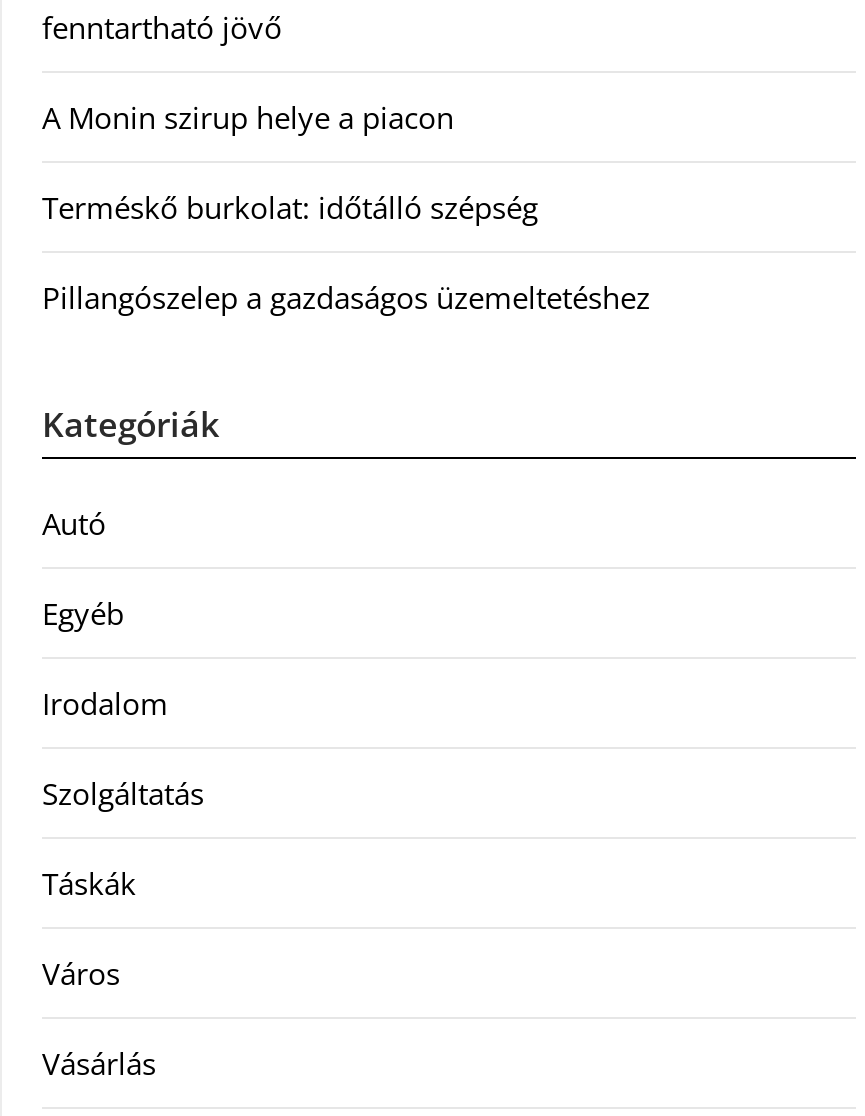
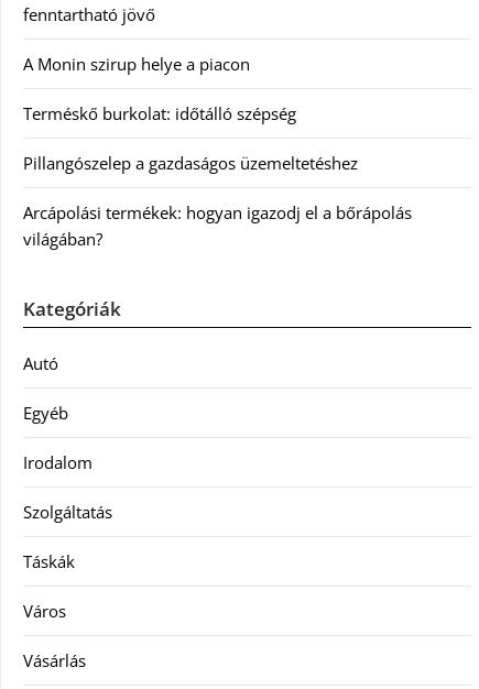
none -> [23,201,412,250] Arcápolási termékek: hogyan igazodj el a bőrápolás | világában?

